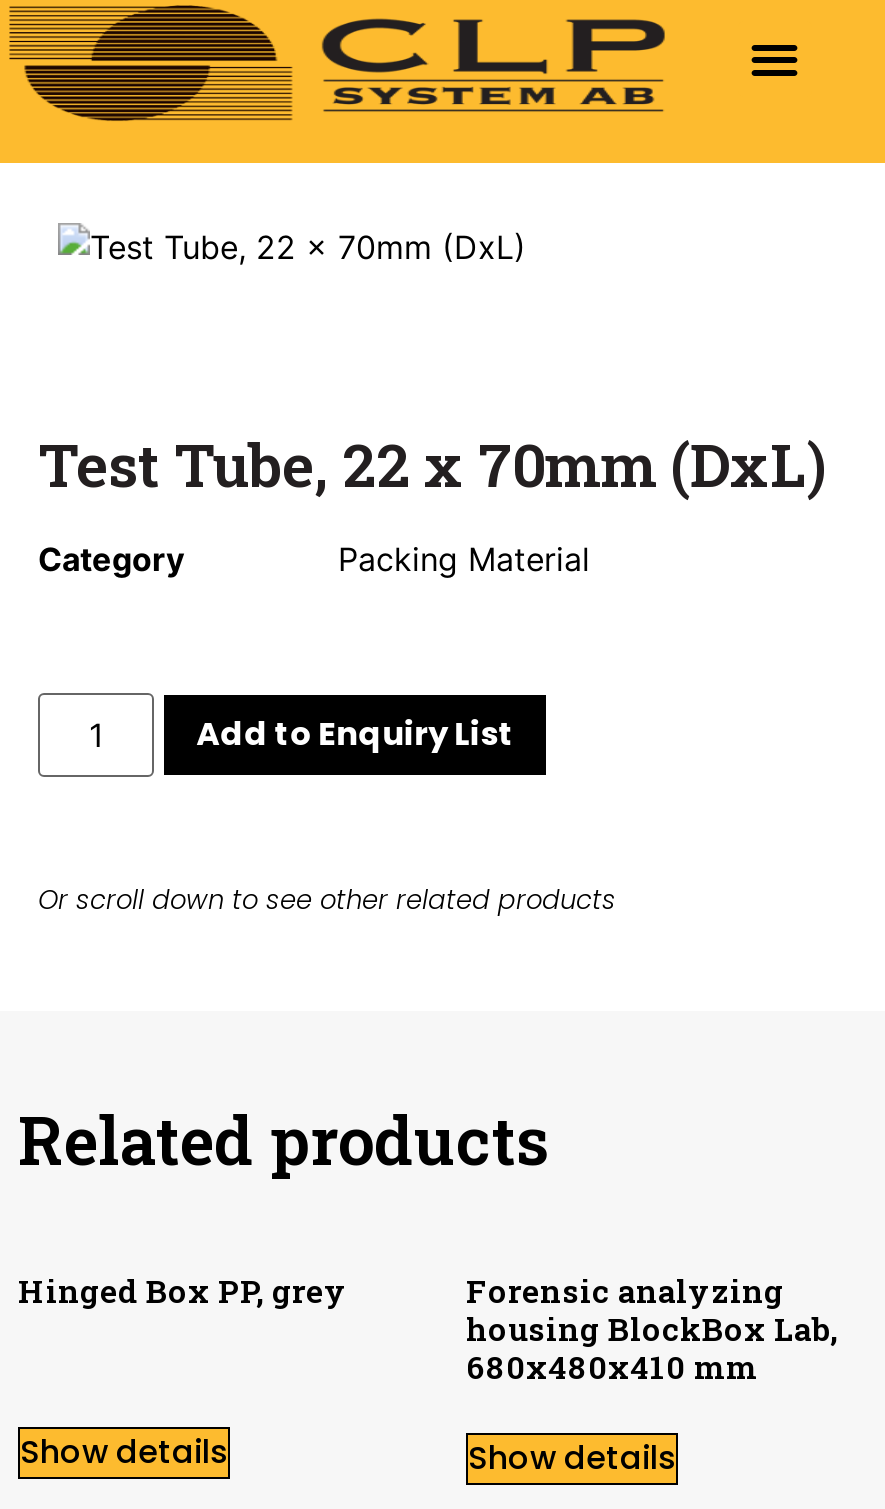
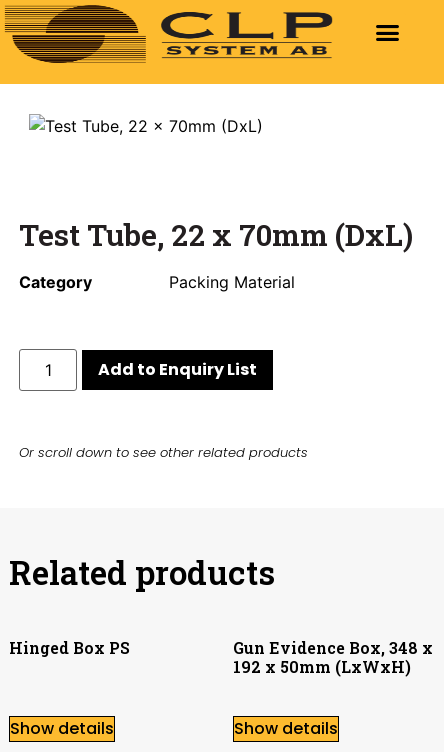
[18,1269,348,1311] Hinged Box PP, grey -> [9,637,130,658] Hinged Box PS
[466,1269,838,1387] Forensic analyzing | housing BlockBox Lab, | 680x480x410 mm -> [233,637,433,677] Gun Evidence Box, 348 x | 192 x 50mm (LxWxH)

